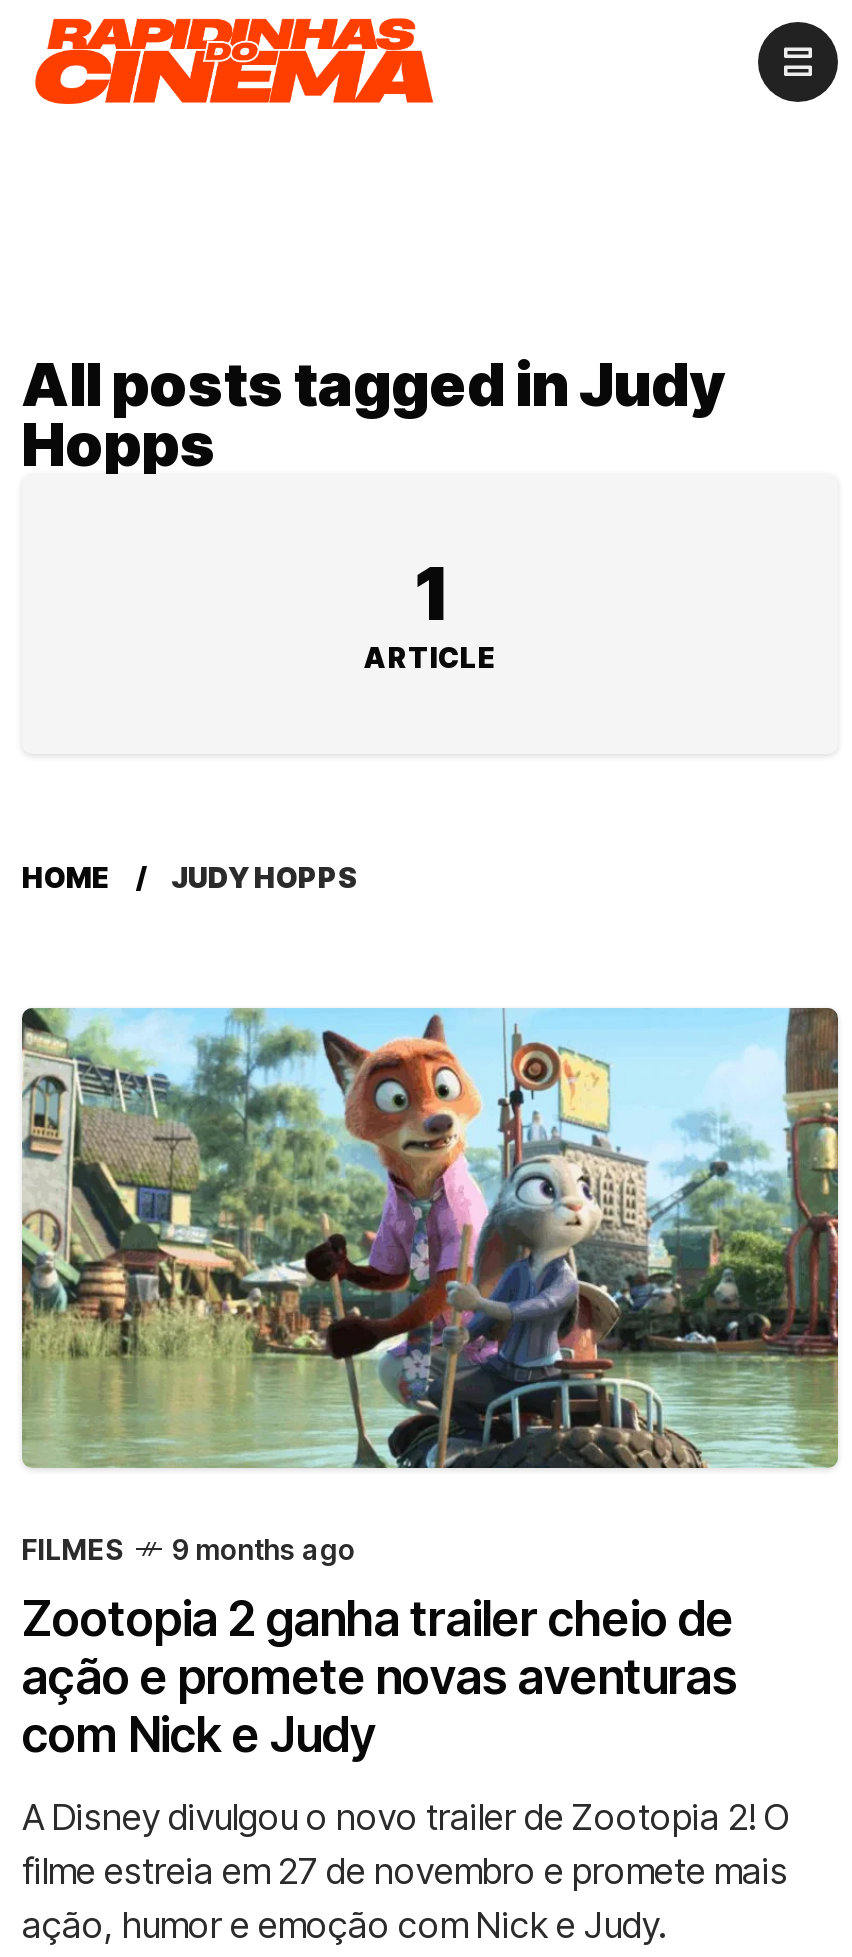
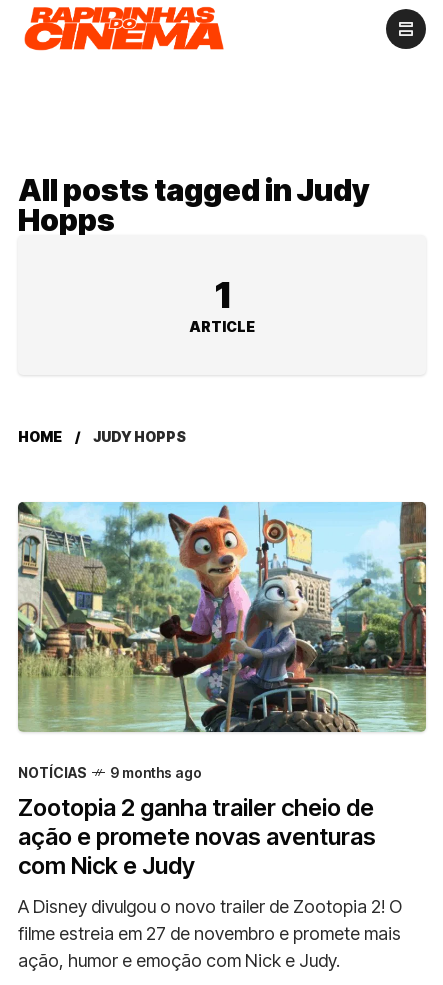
[22,1532,126,1566] FILMES -> [18,764,87,781] NOTÍCIAS

